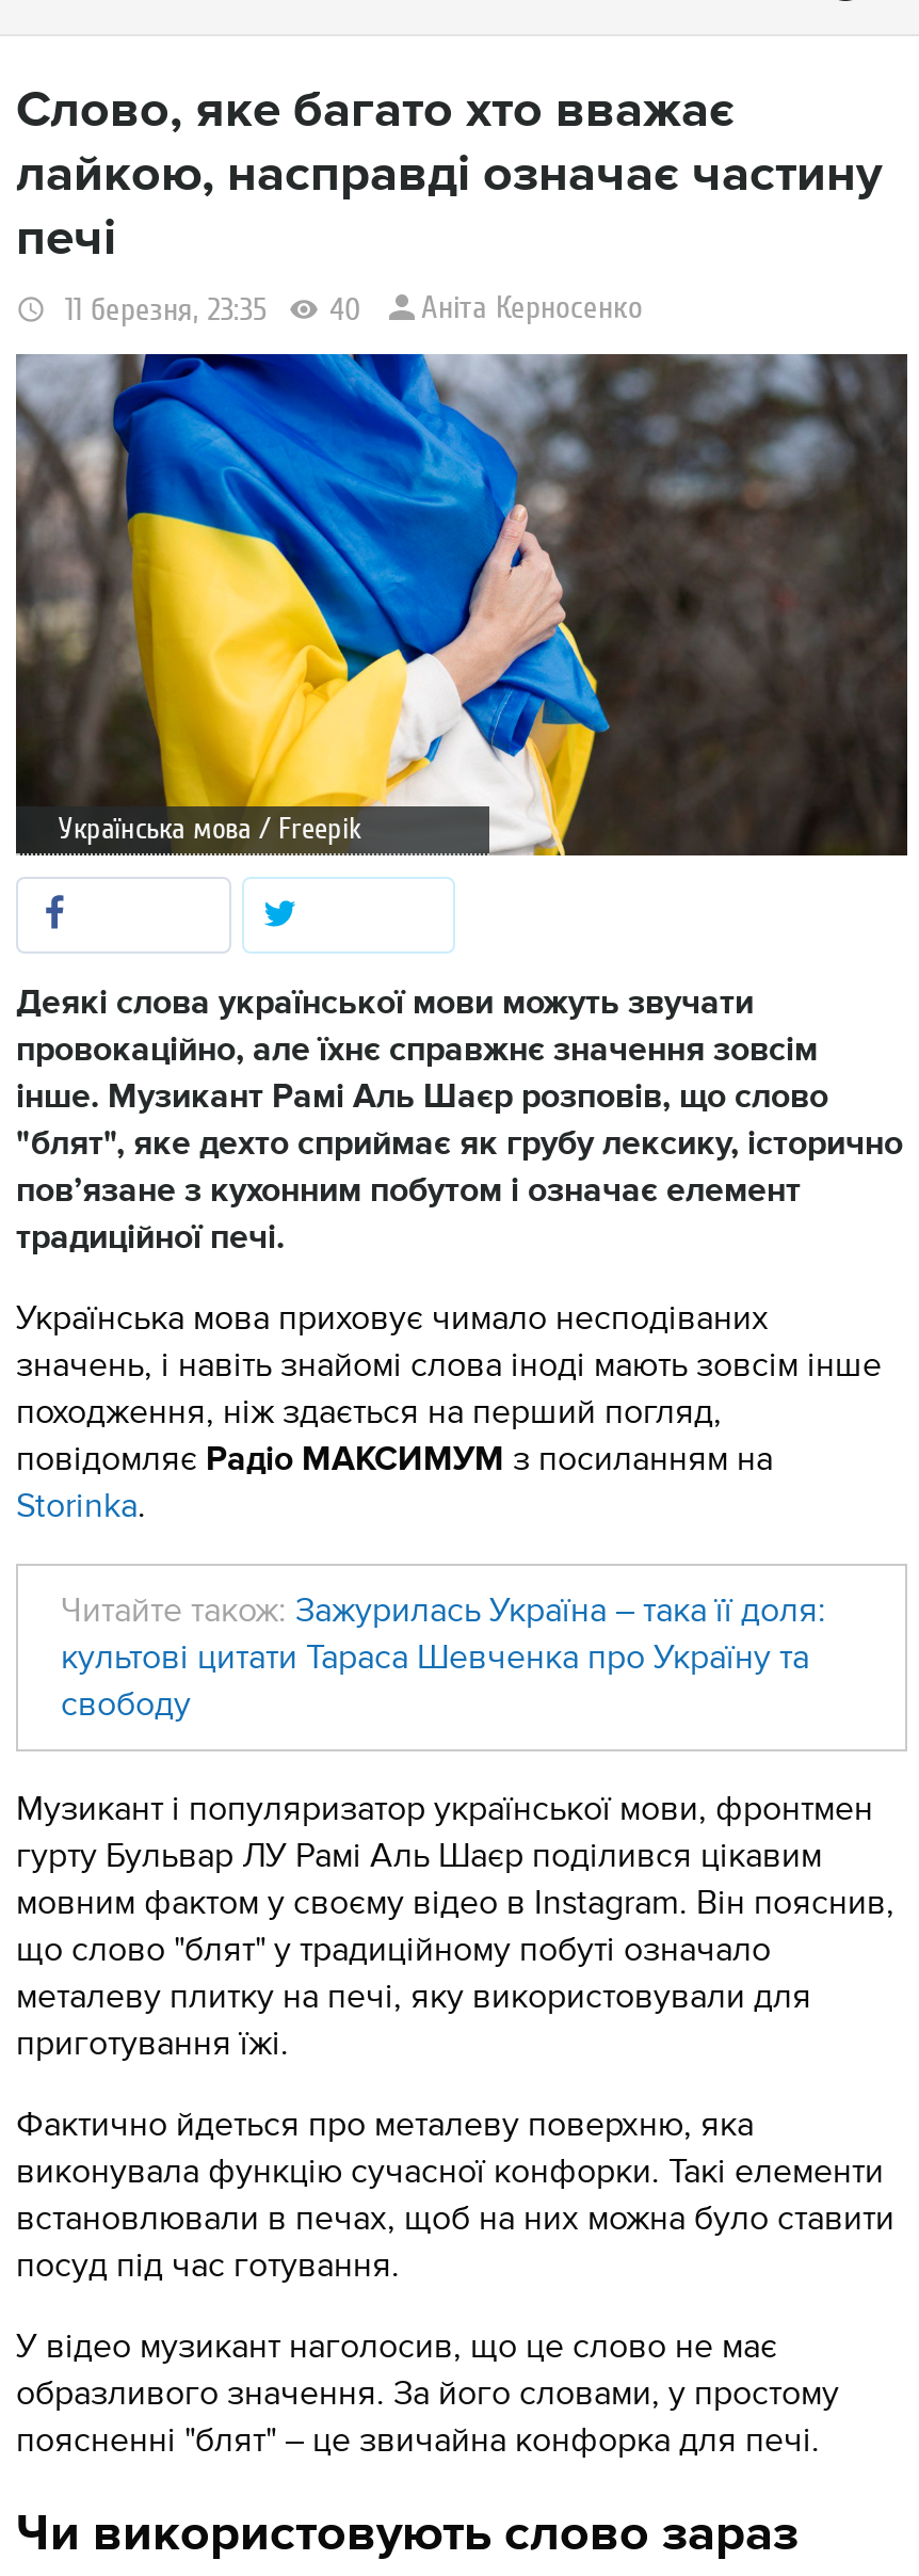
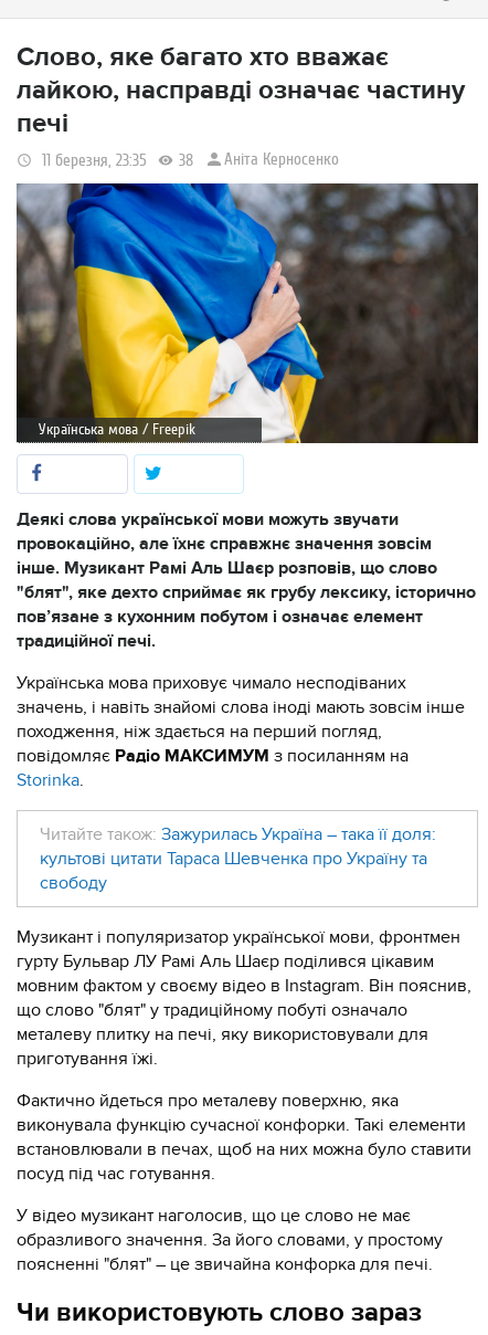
[329,291,361,327] 40 -> [179,151,193,170] 38

